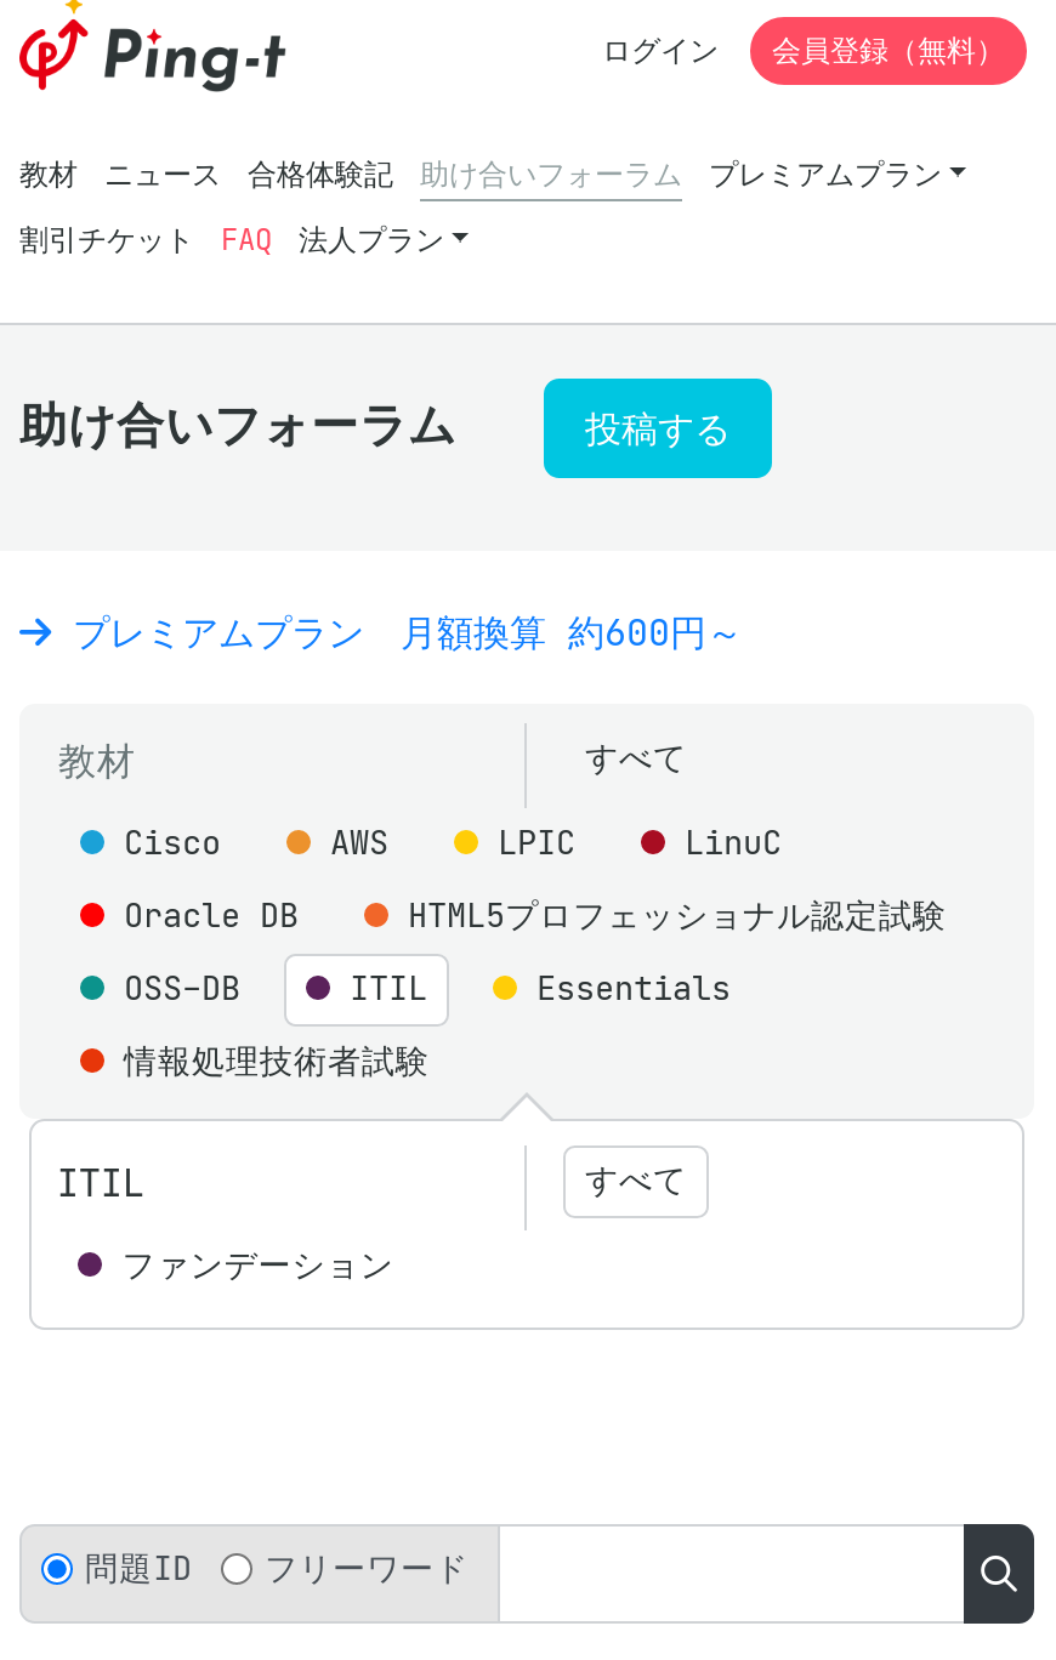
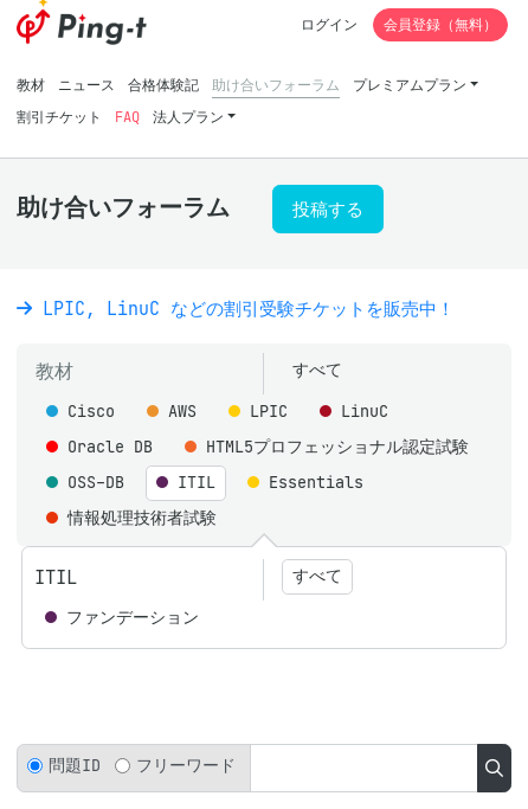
[51,609,743,655] プレミアムプラン 月額換算 約600円～ -> [32,297,455,320] LPIC, LinuC などの割引受験チケットを販売中！

